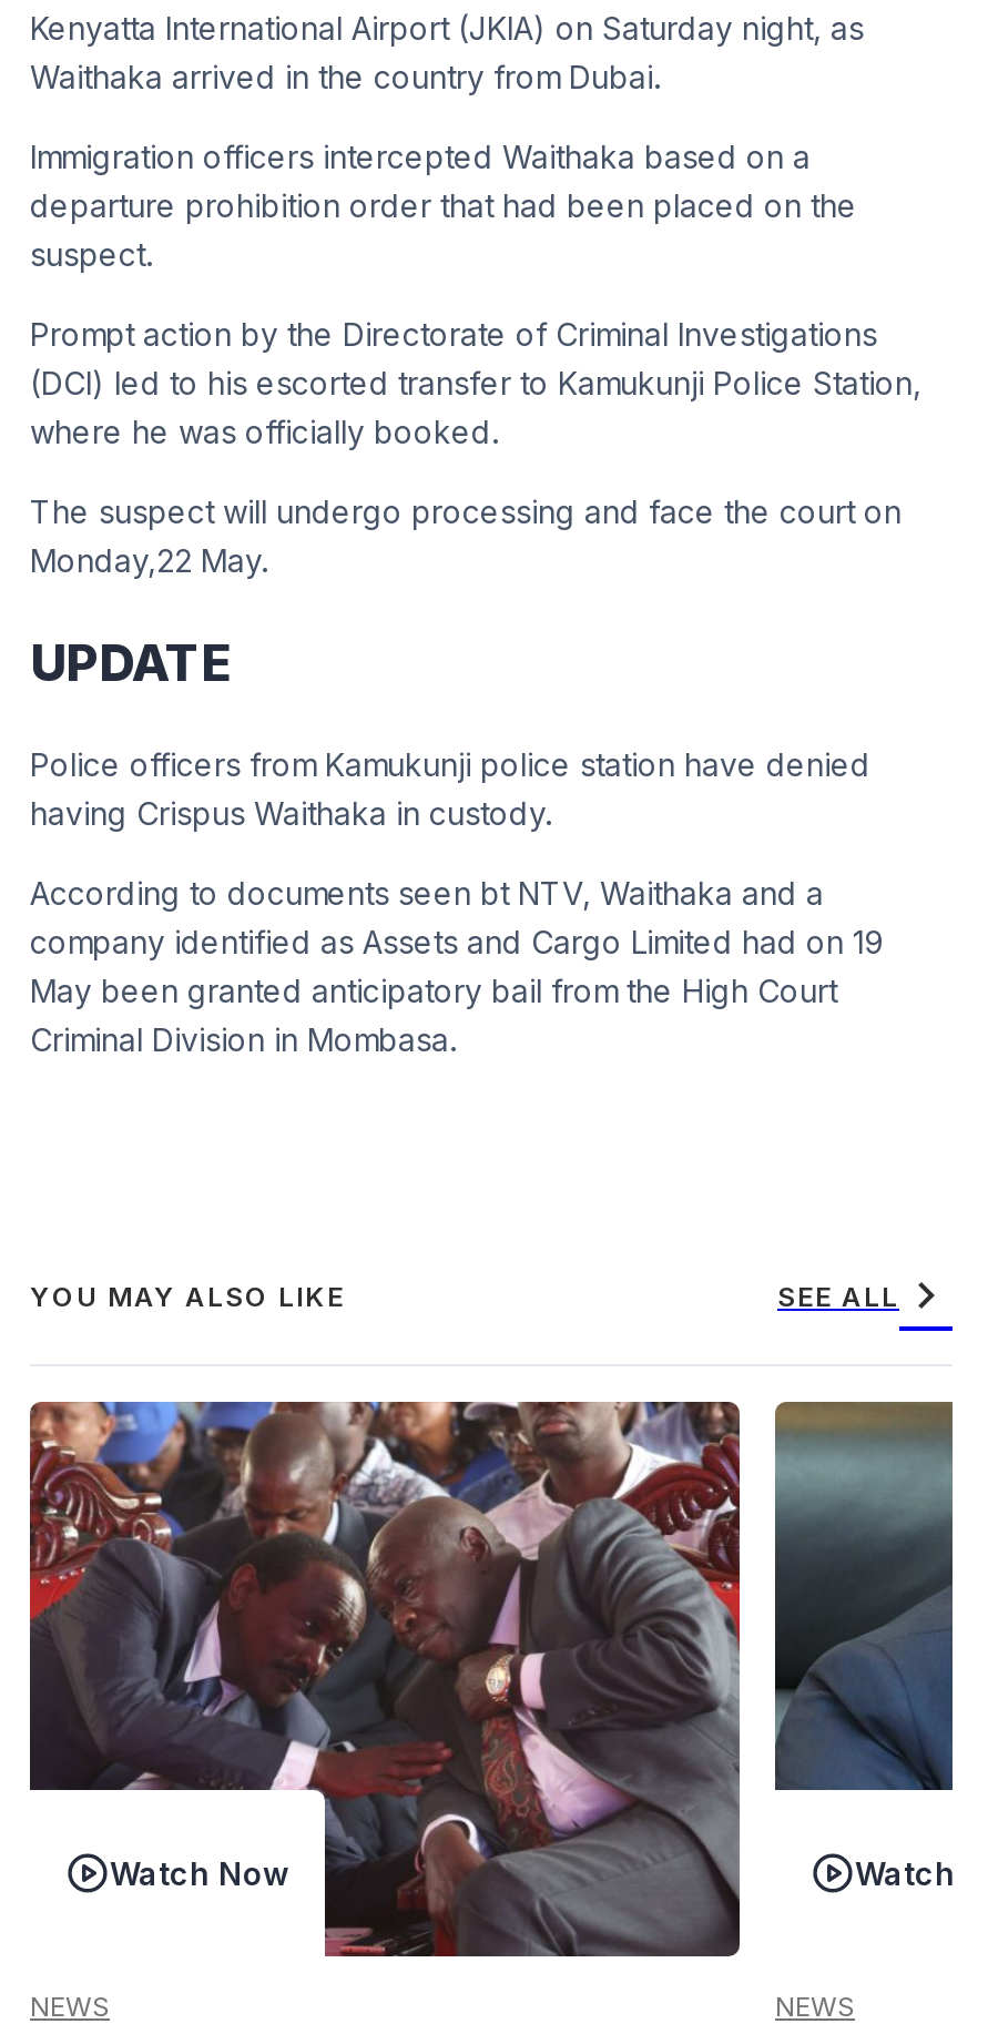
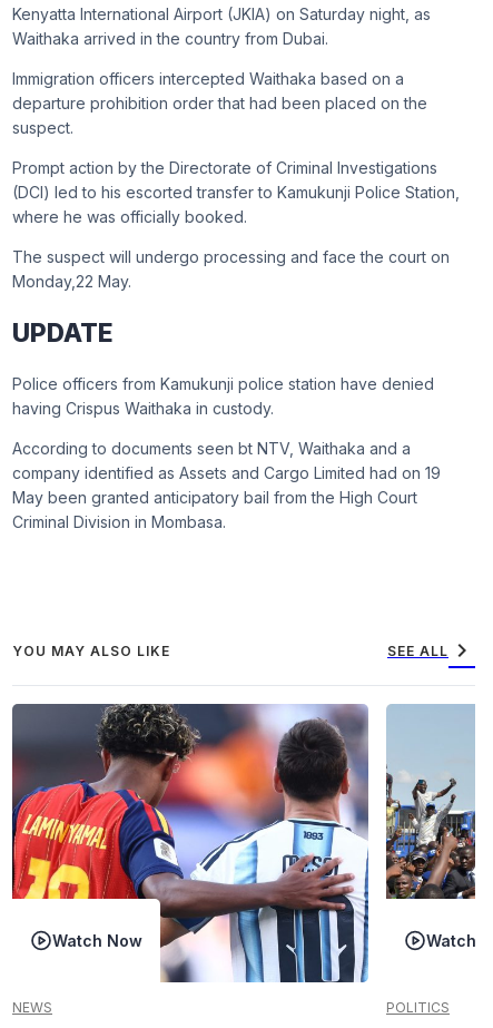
[28,1400,855,2022] [image] | NEWS -> [11,703,450,1015] [image] | POLITICS
[773,1400,955,1792] [image] -> [385,704,475,900] [image]

